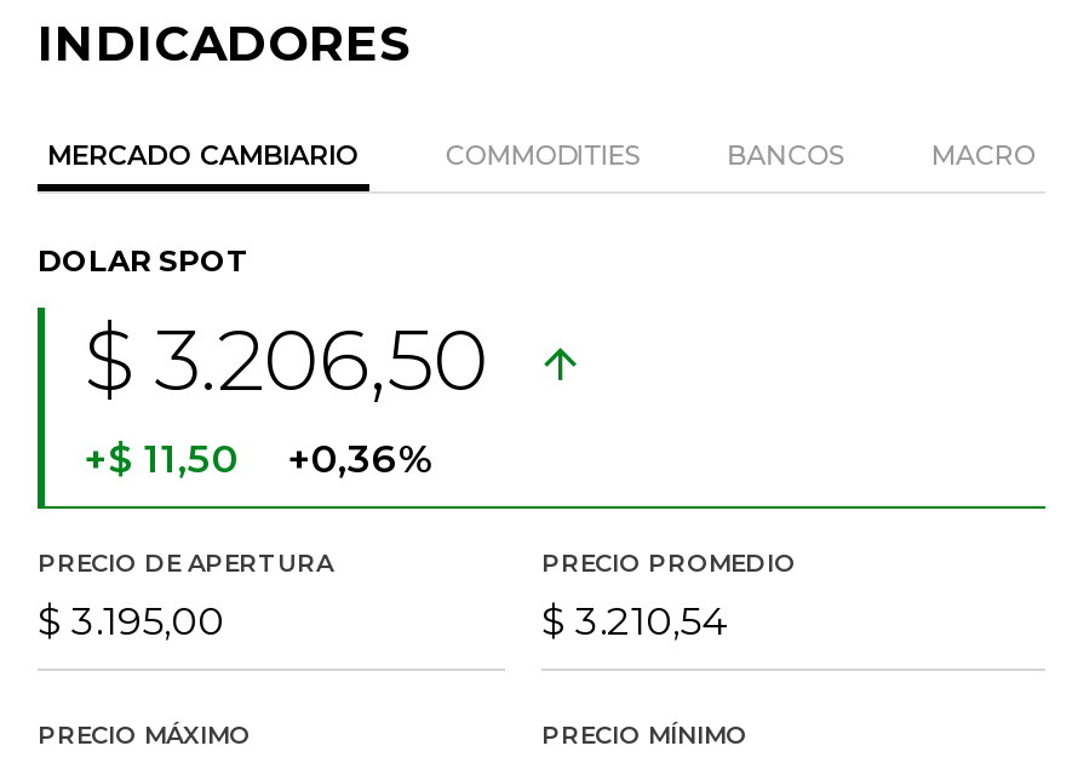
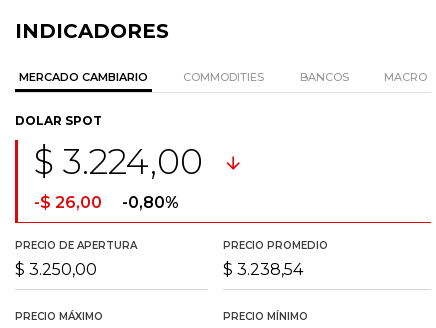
[84,307,488,411] $ 3.206,50 -> [34,140,203,183] $ 3.224,00
[84,436,239,482] +$ 11,50 -> [34,193,102,212] -$ 26,00
[287,436,432,482] +0,36% -> [122,193,179,212] -0,80%
[38,598,224,644] $ 3.195,00 -> [15,260,97,279] $ 3.250,00
[541,598,726,644] $ 3.210,54 -> [223,260,303,279] $ 3.238,54

